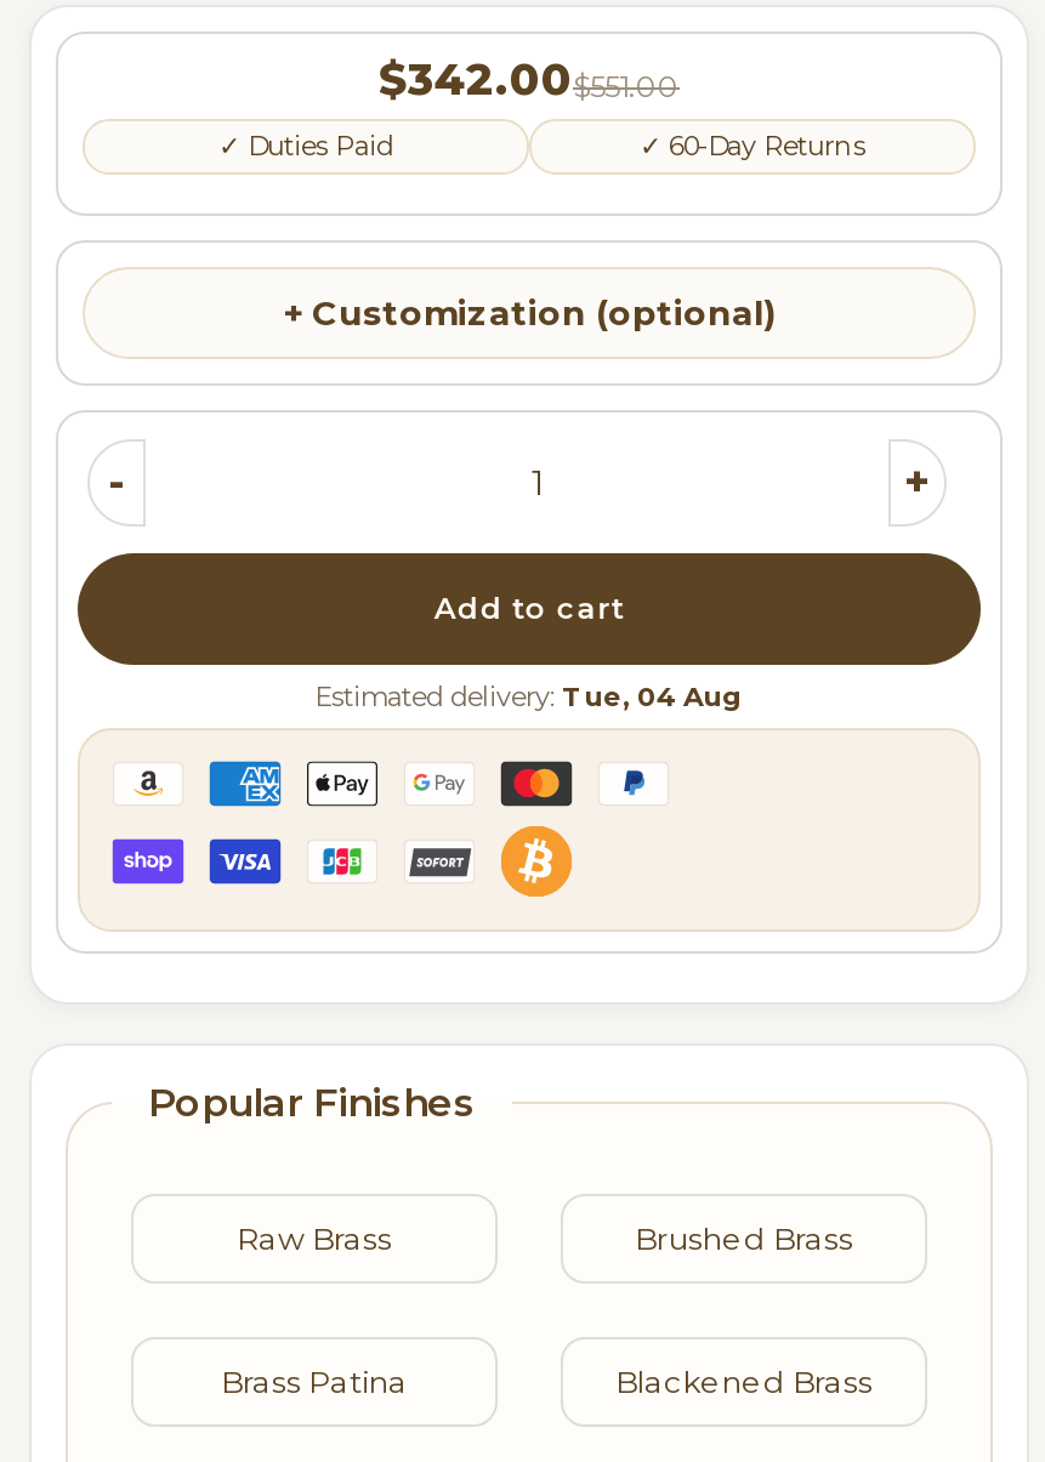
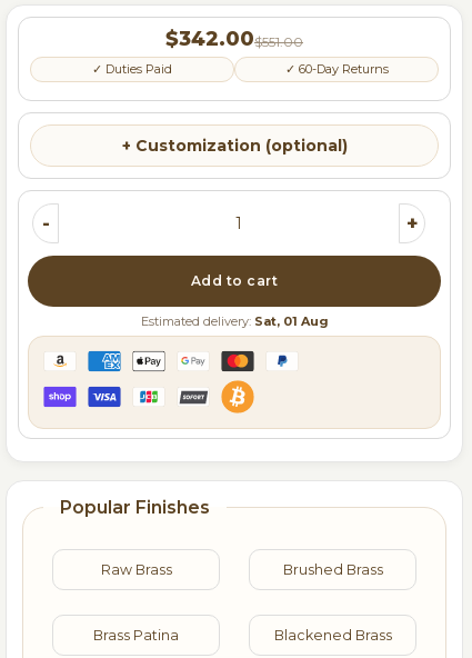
[314,678,744,712] Estimated delivery: Tue, 04 Aug -> [140,313,328,329] Estimated delivery: Sat, 01 Aug

